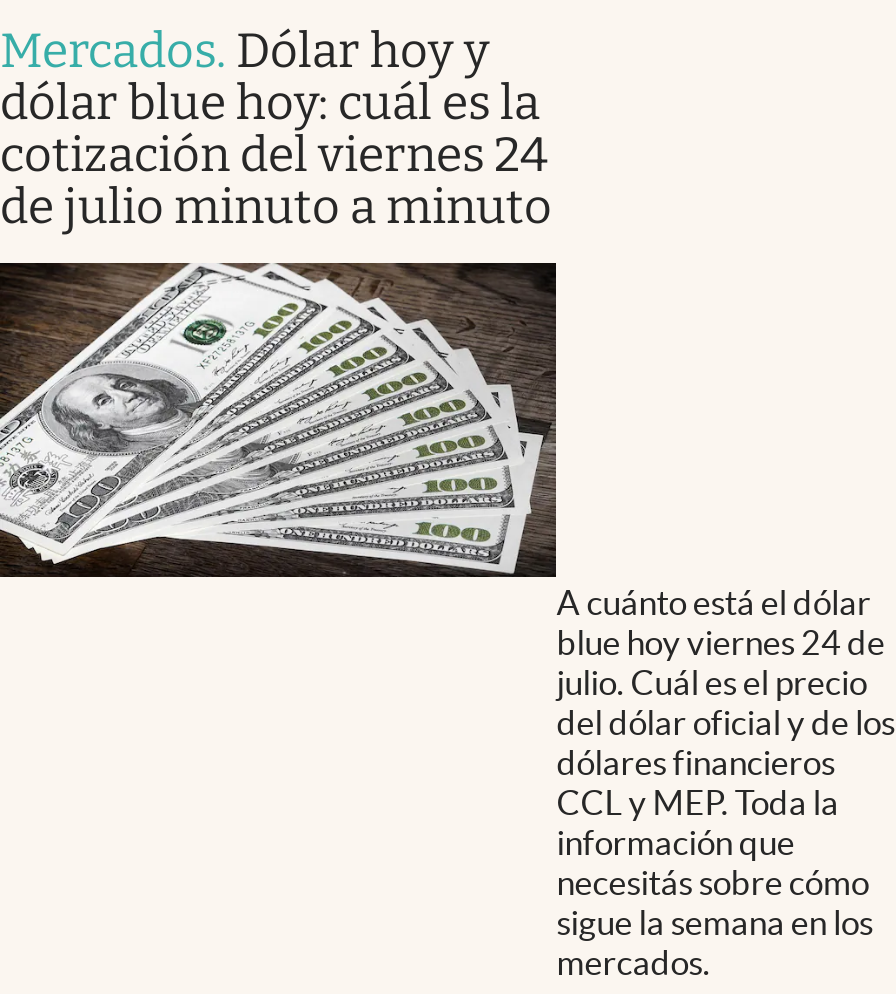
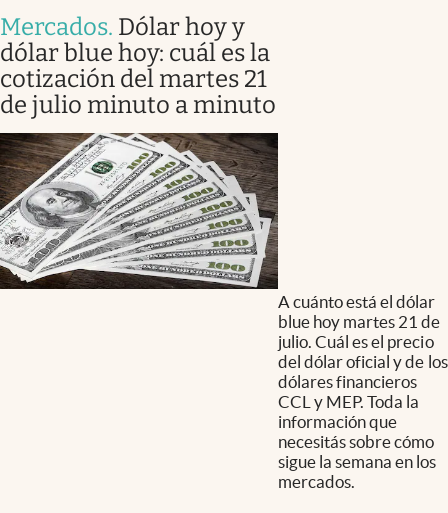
[0,127,548,183] cotización del viernes 24 -> [0,65,267,93] cotización del martes 21
[556,622,885,660] blue hoy viernes 24 de -> [278,312,440,331] blue hoy martes 21 de

